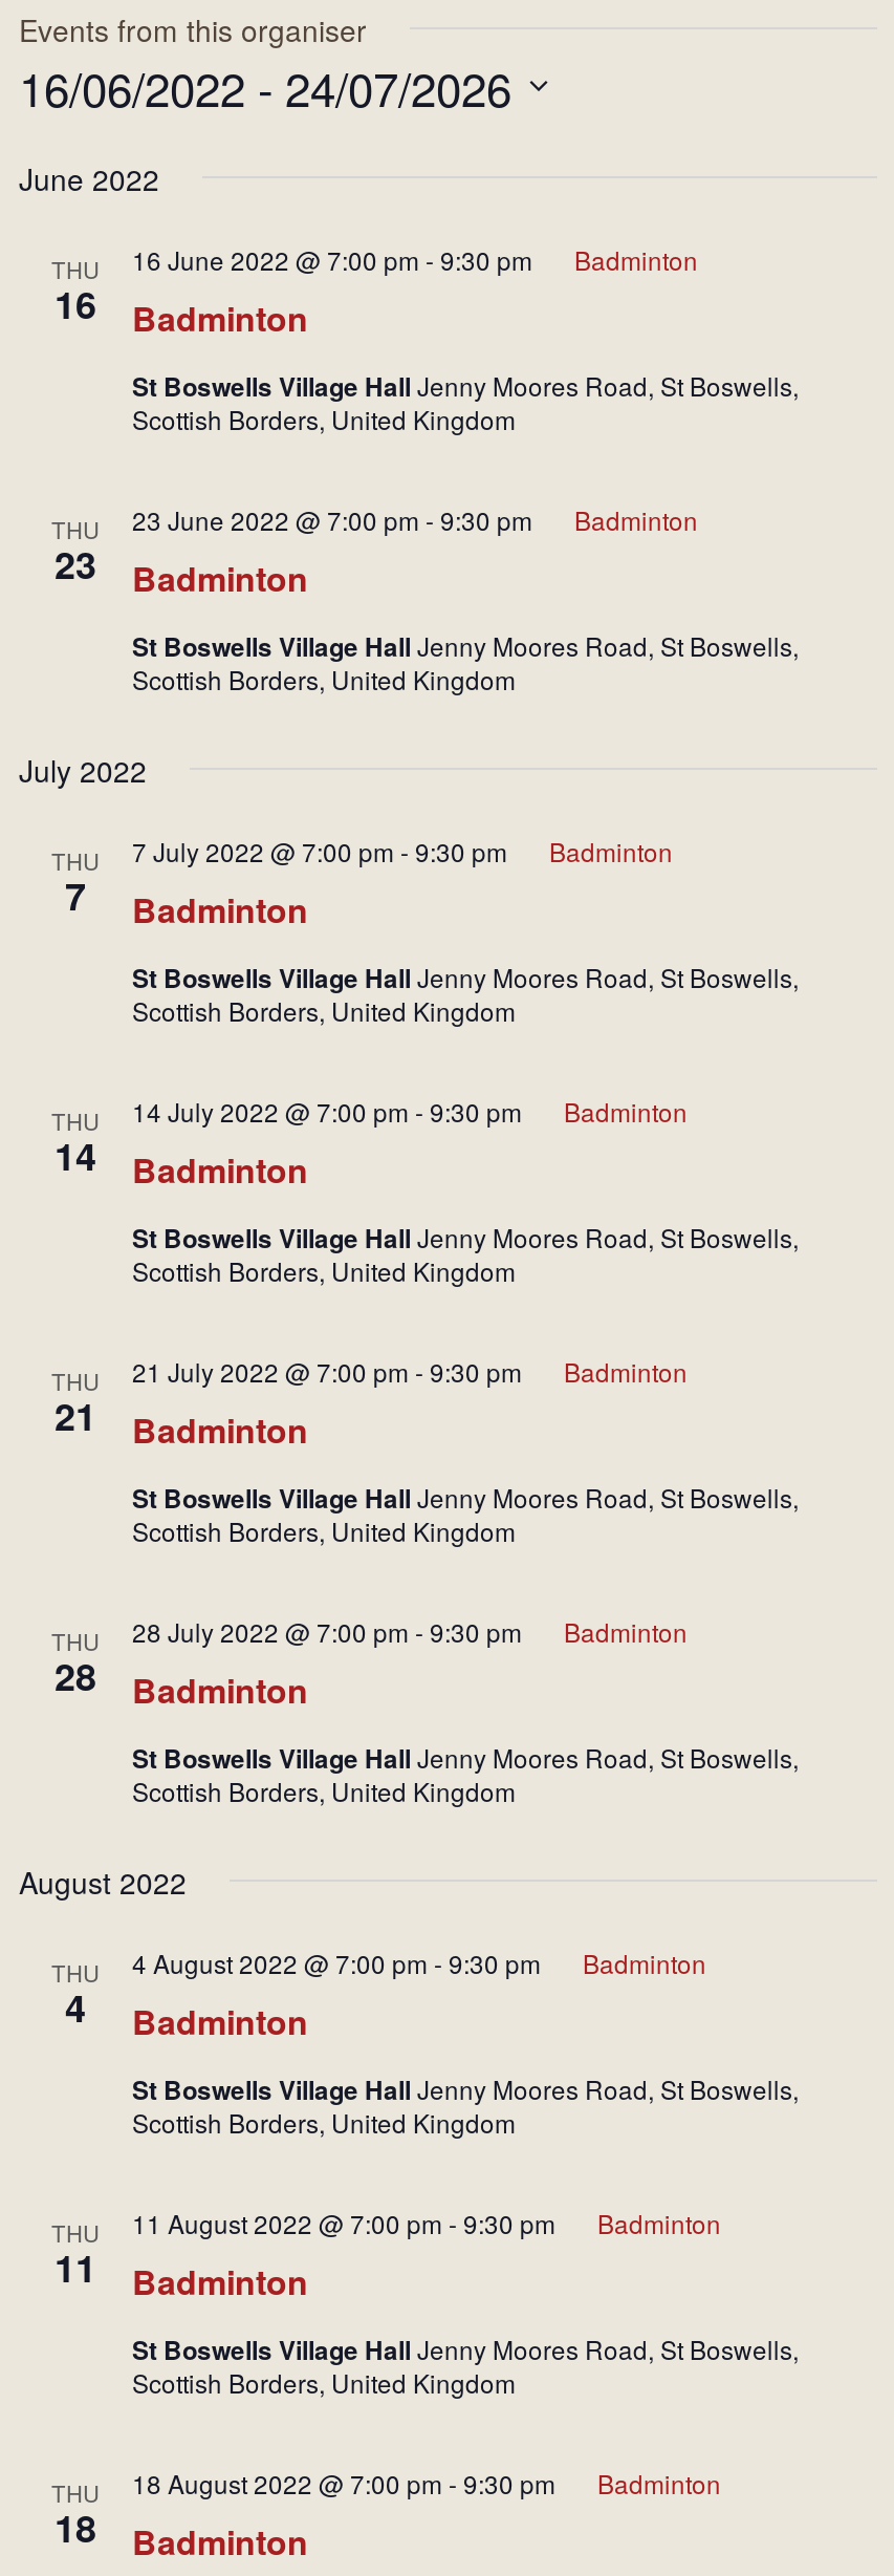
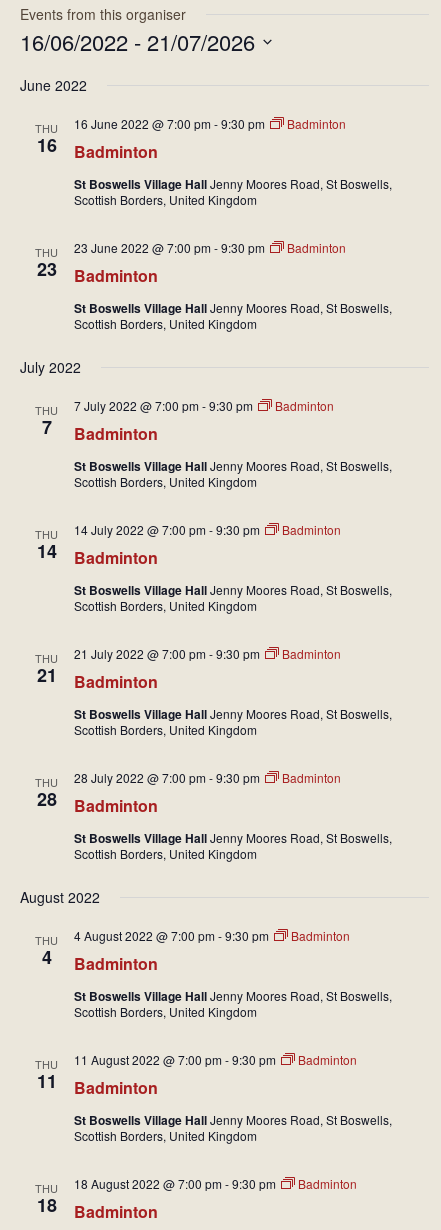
[19,55,511,120] 16/06/2022 - 24/07/2026 -> [19,26,254,57] 16/06/2022 - 21/07/2026

